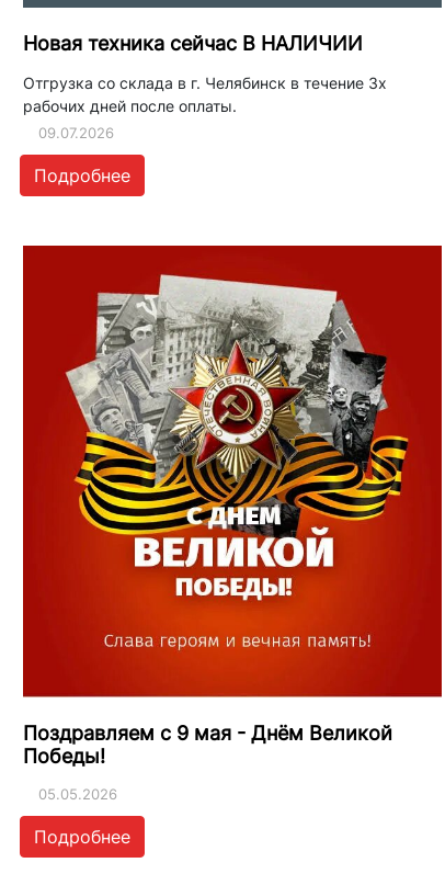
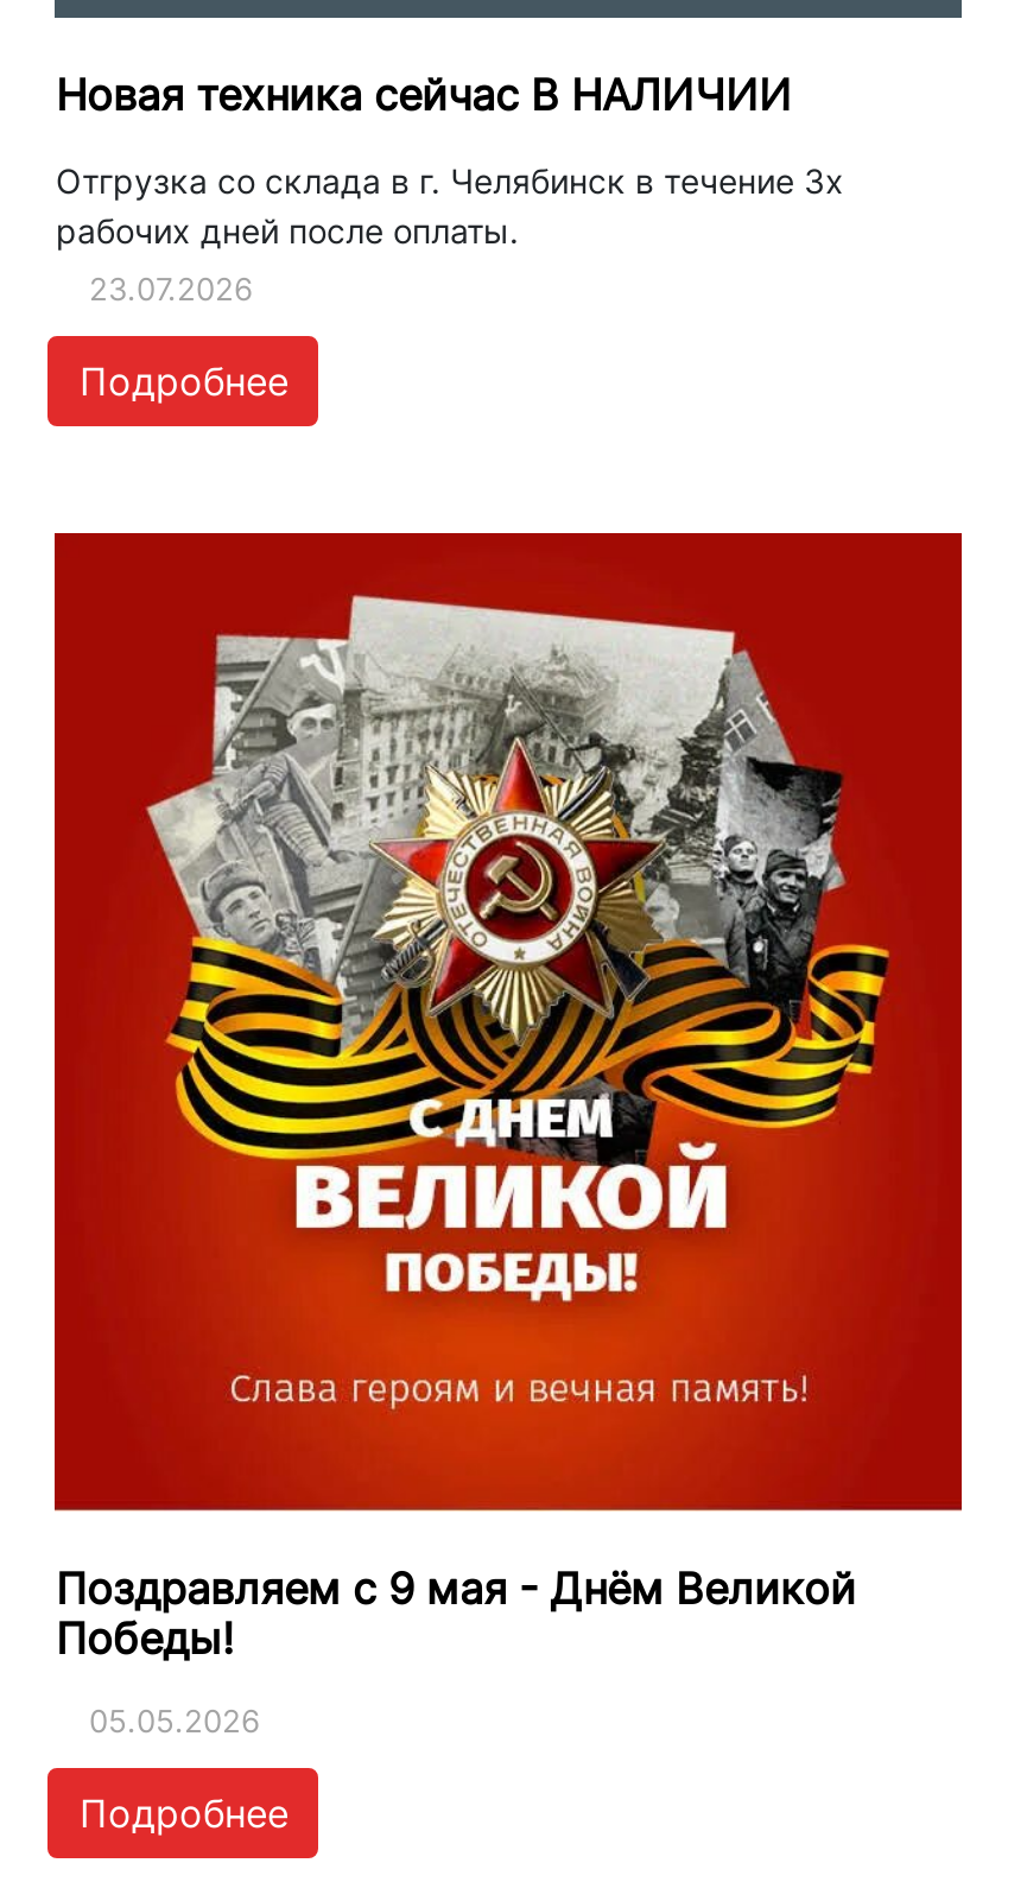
[35,124,115,141] 09.07.2026 -> [80,270,253,308] 23.07.2026

